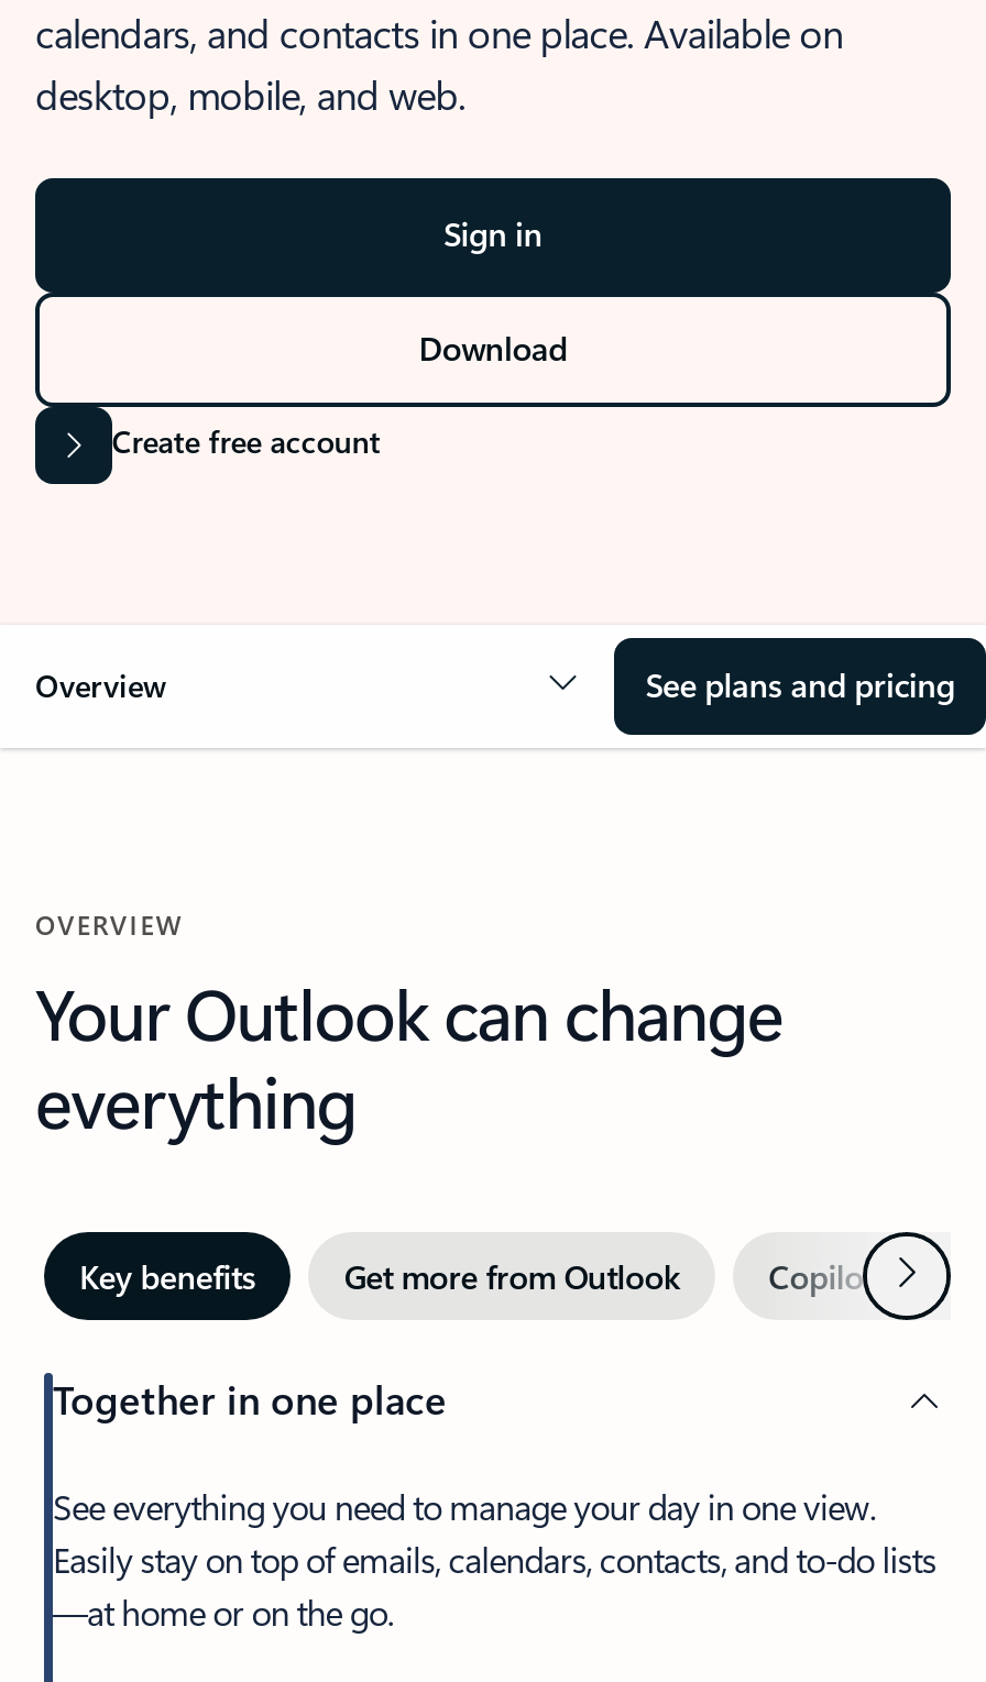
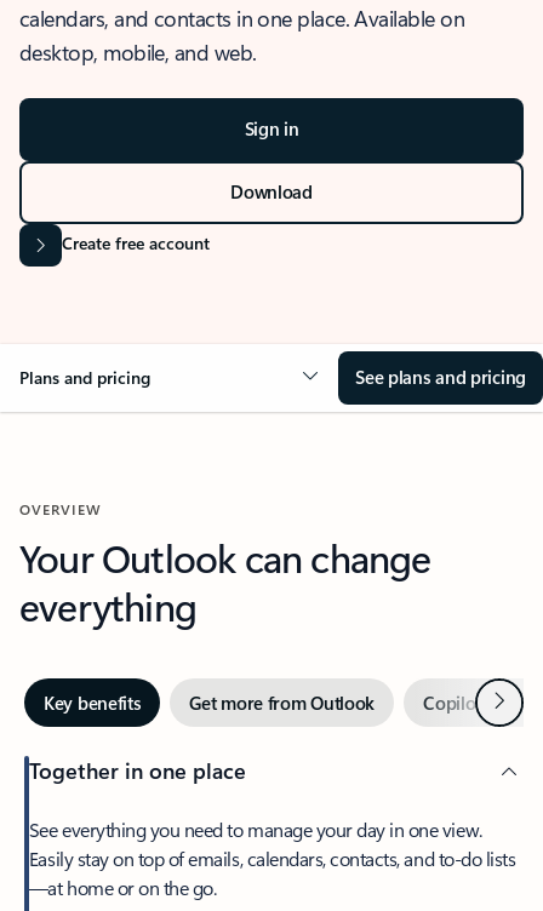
[35,664,167,706] Overview -> [19,366,150,389] Plans and pricing

